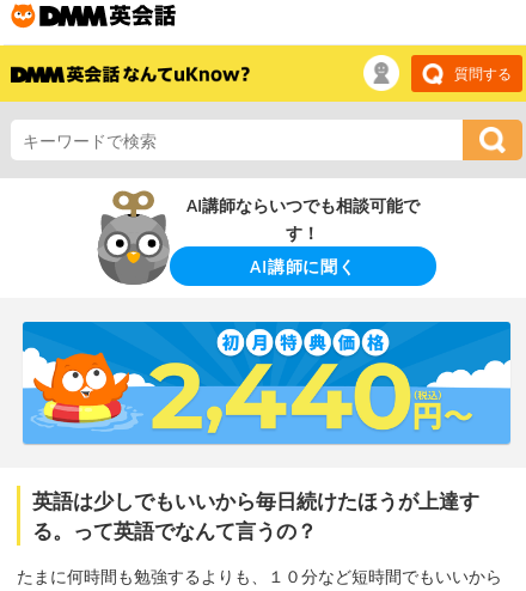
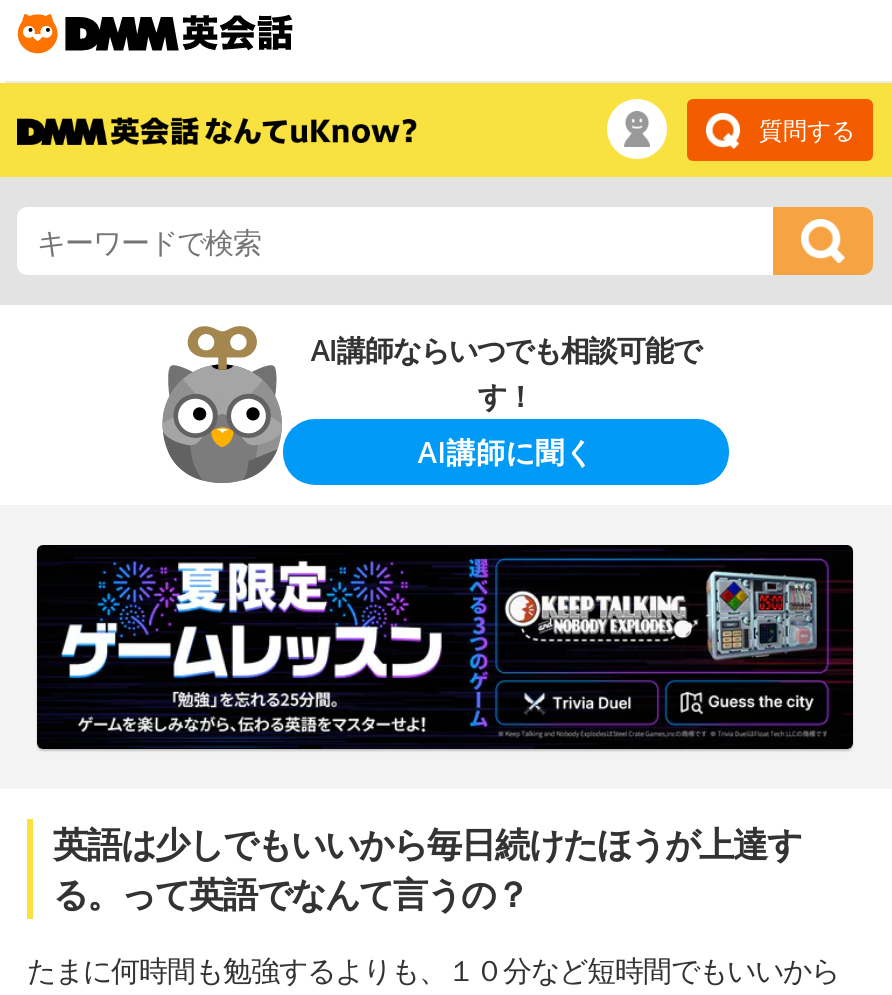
[22,321,512,445] [image] -> [35,543,855,751] [image]

